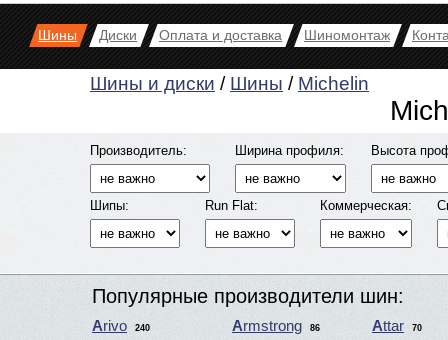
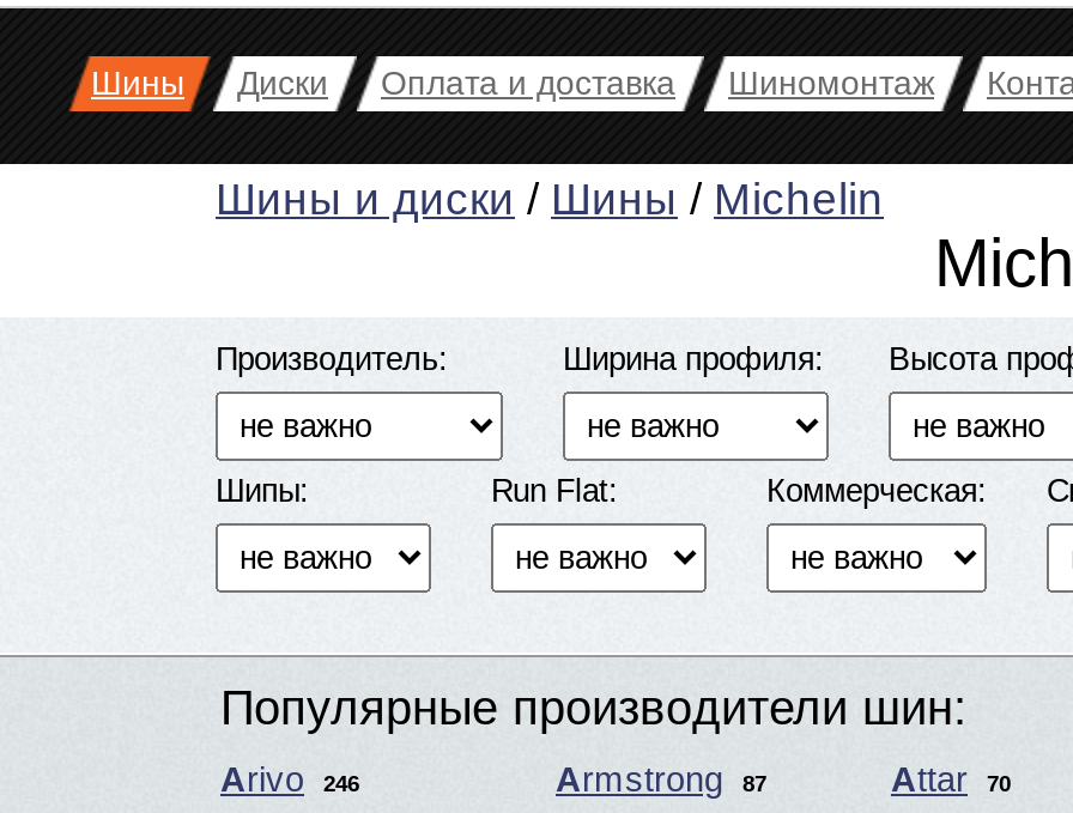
[103,318,150,334] Arivo 240 -> [247,760,359,799] Arivo 246
[243,318,320,334] Armstrong 86 -> [582,760,766,799] Armstrong 87

